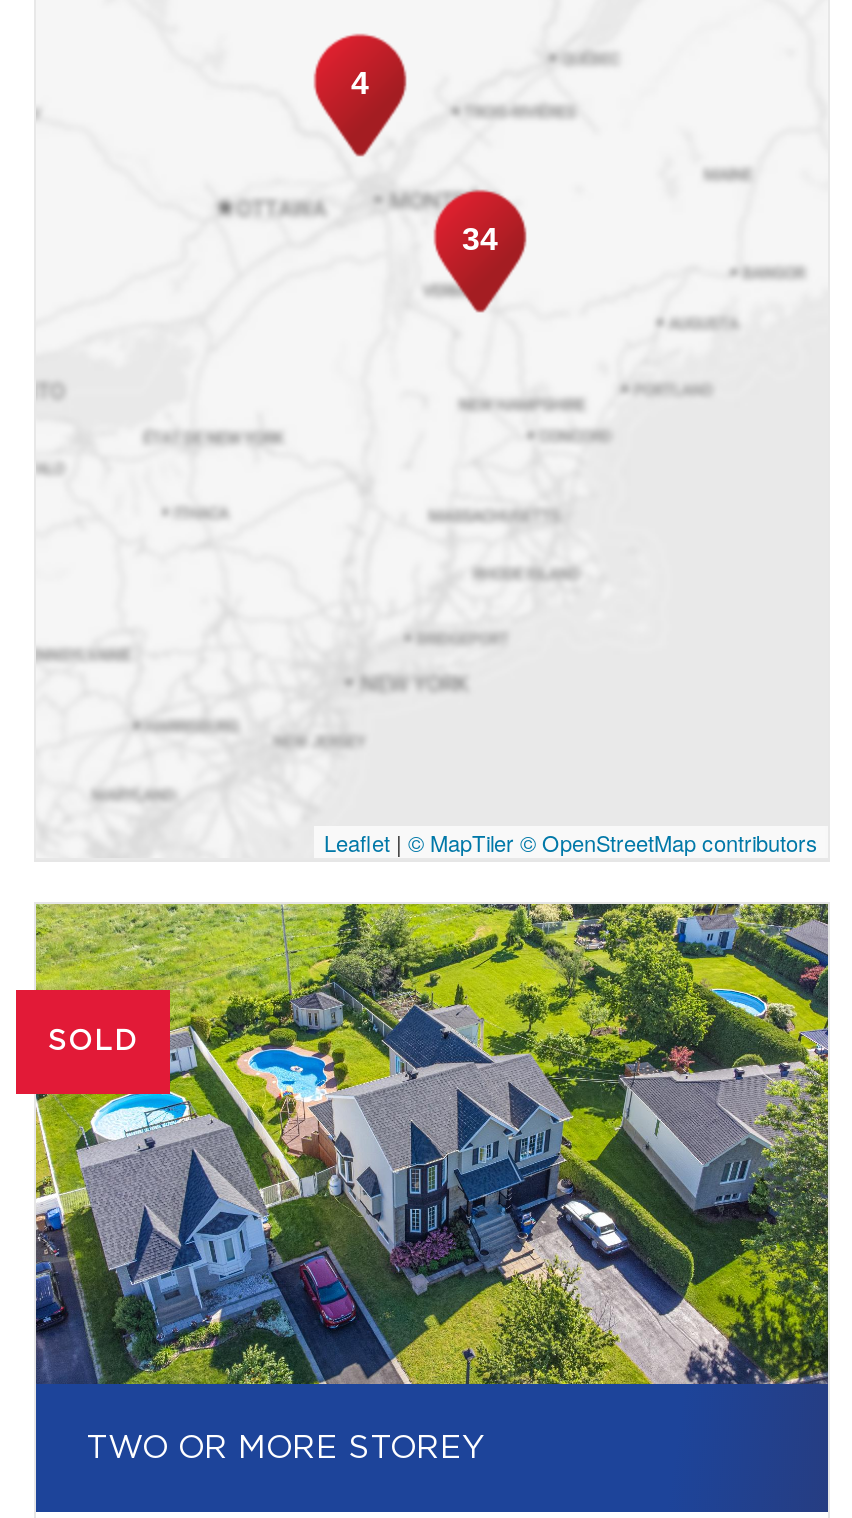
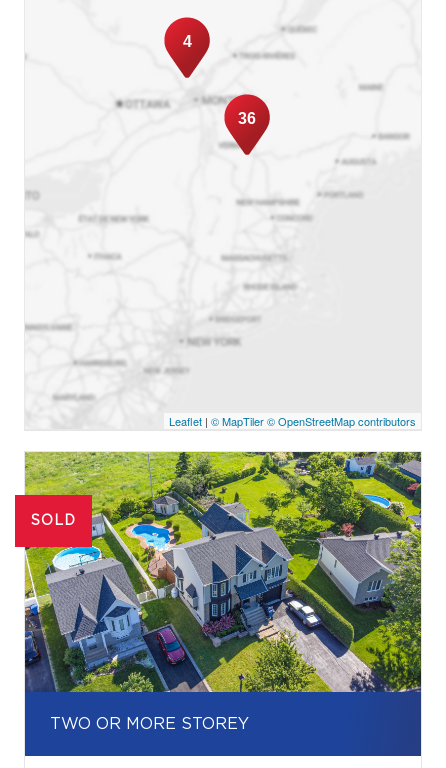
[462,222,498,256] 34 -> [238,110,256,127] 36

